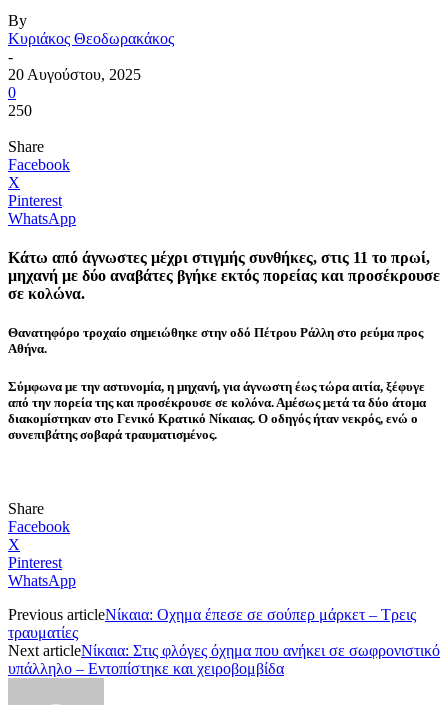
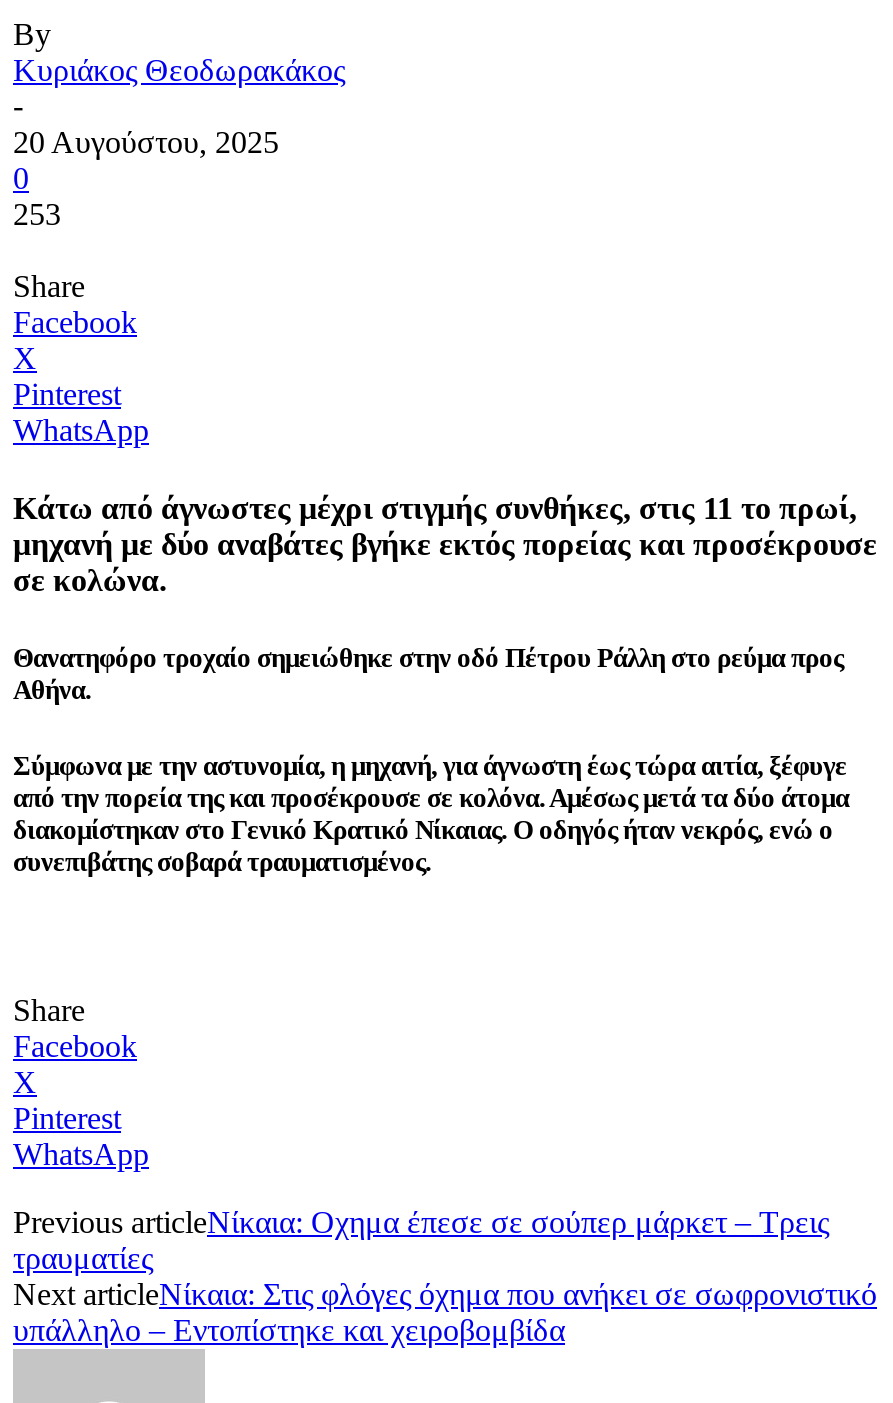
[8,102,32,119] 250 -> [13,197,61,231] 253

